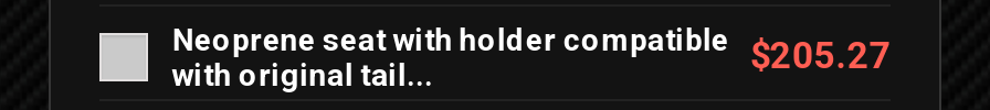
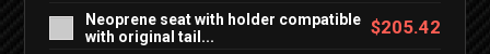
[172,22,891,78] Neoprene seat with holder compatible $205.27 -> [85,11,441,38] Neoprene seat with holder compatible $205.42

